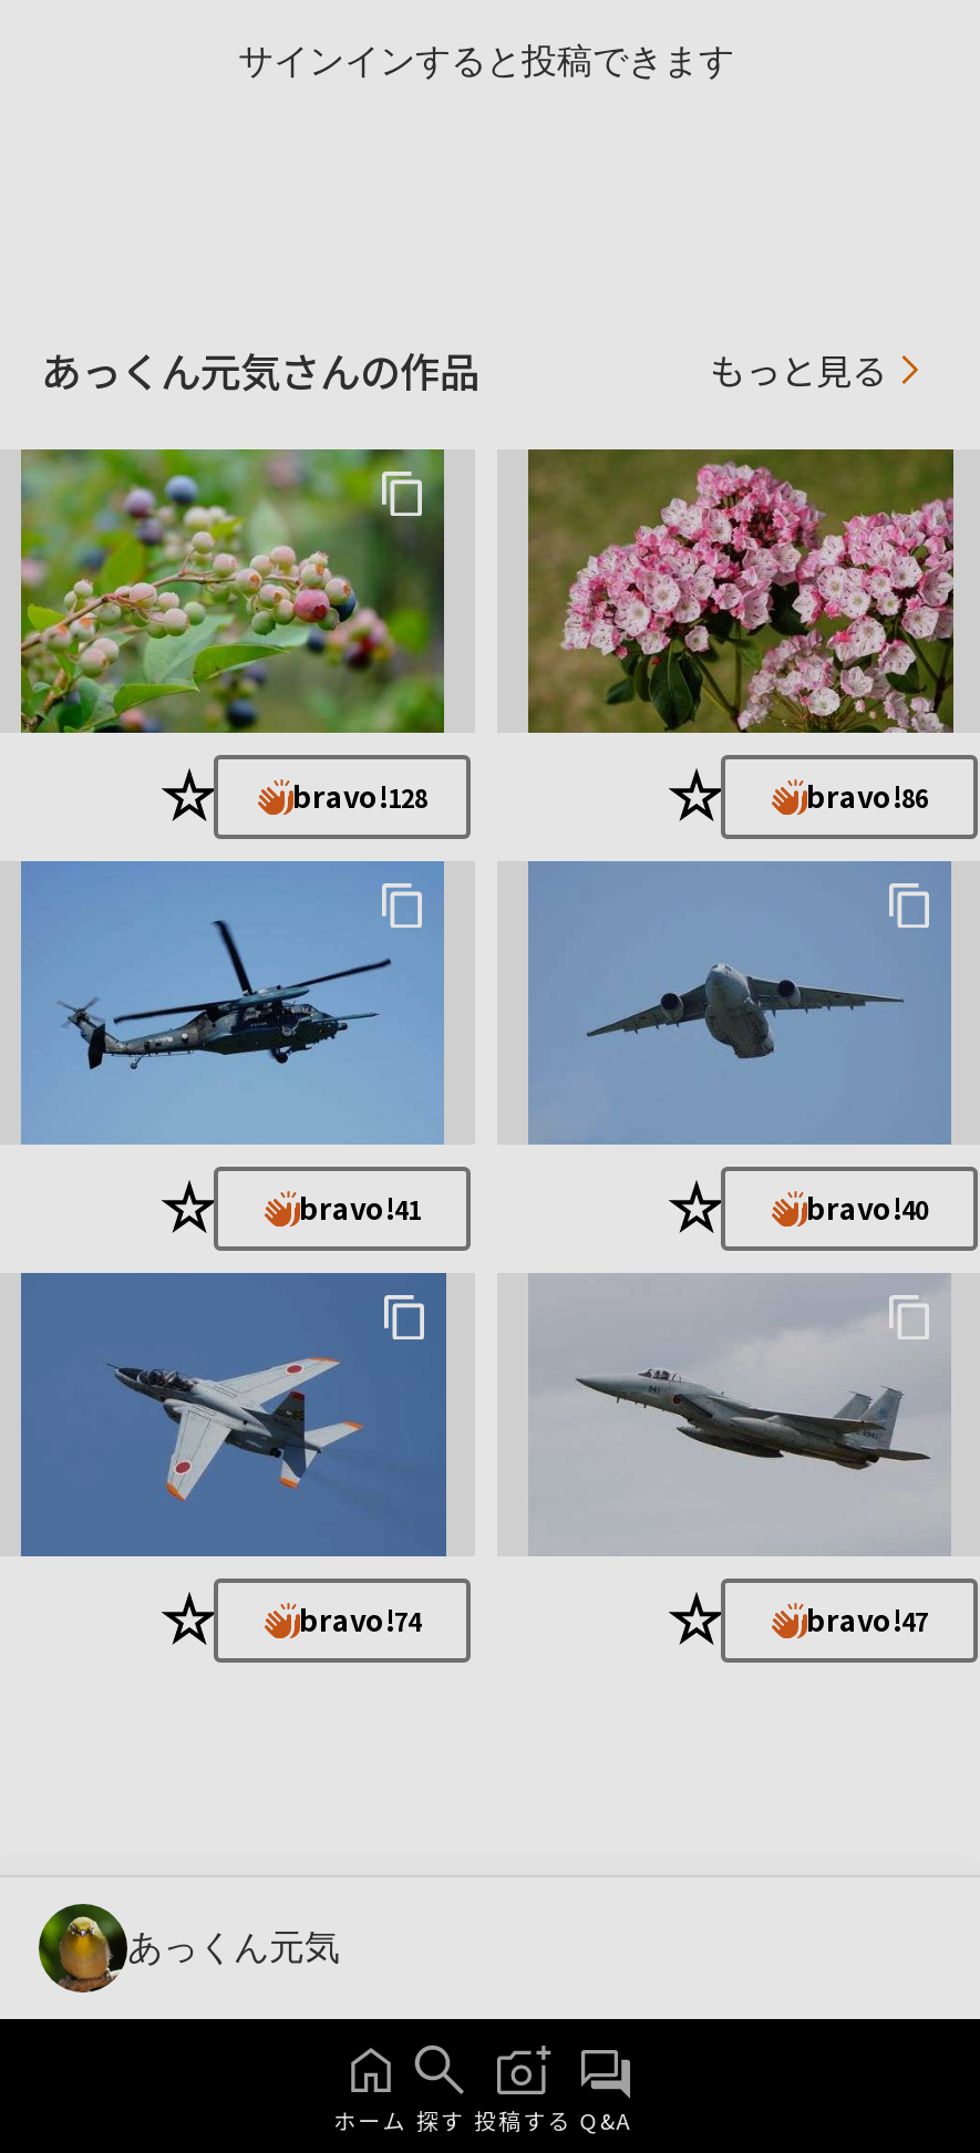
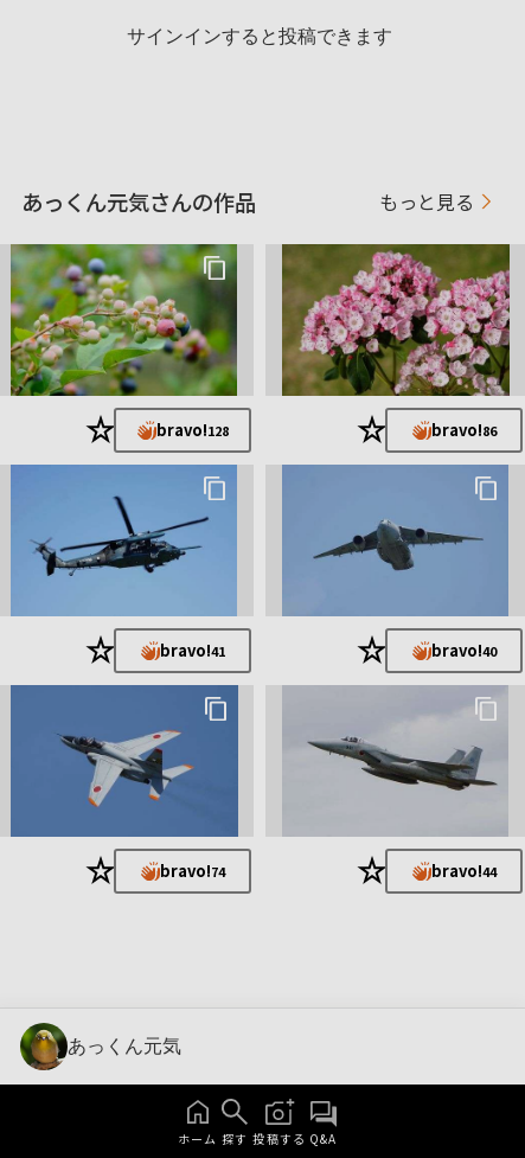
[806,1600,928,1642] bravo!47 -> [431,860,496,882] bravo!44

